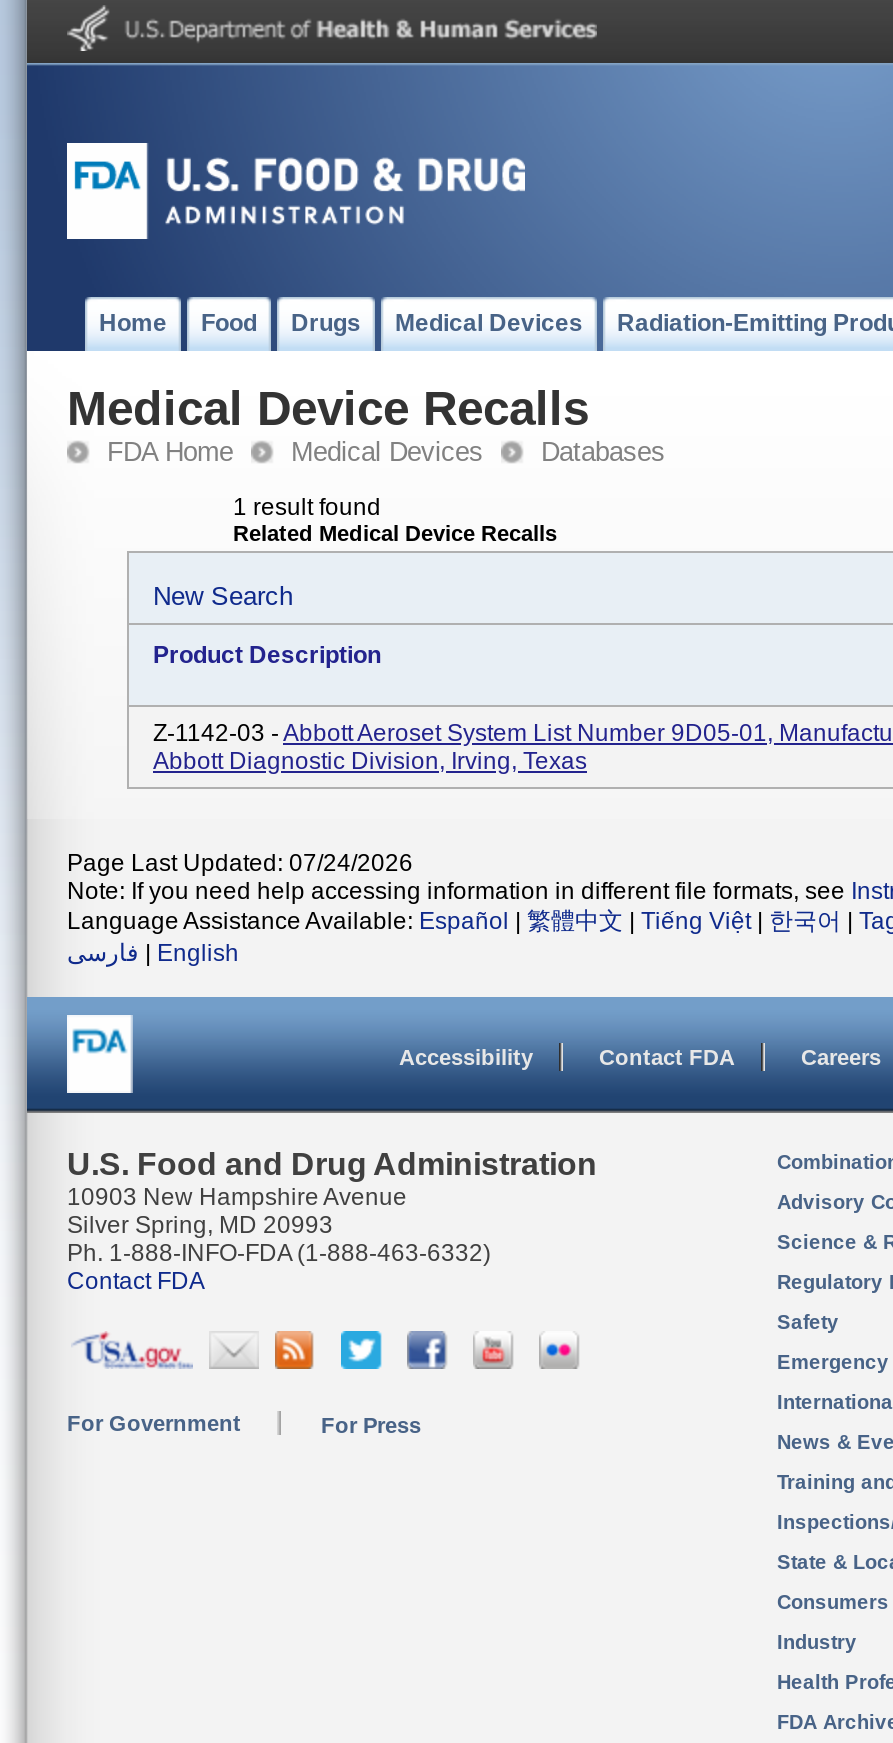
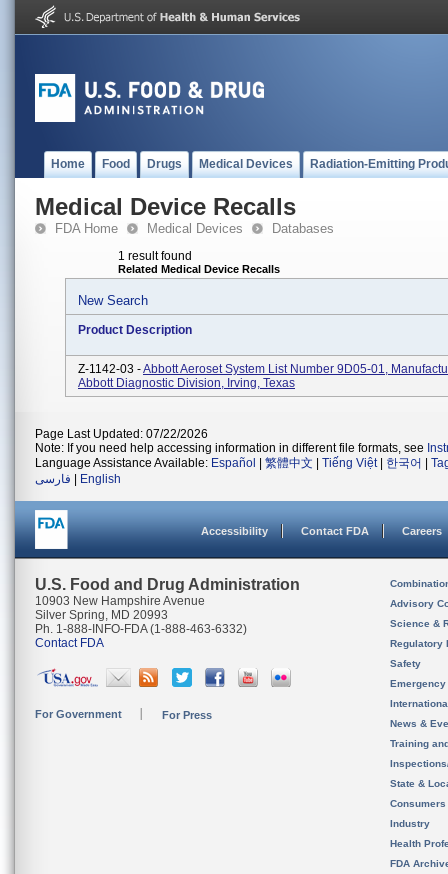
[67,849,413,877] Page Last Updated: 07/24/2026 -> [35,427,208,441] Page Last Updated: 07/22/2026

